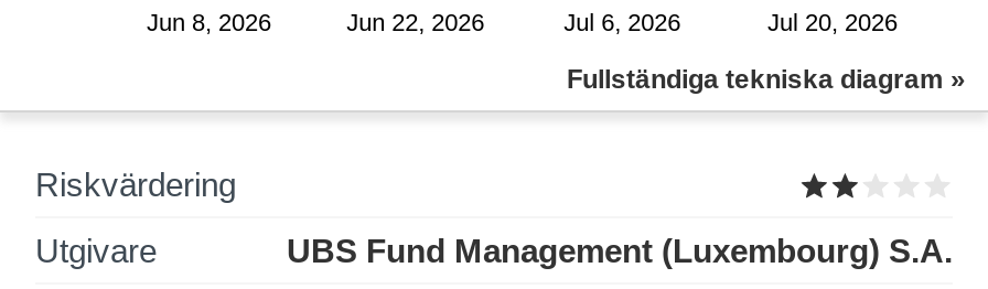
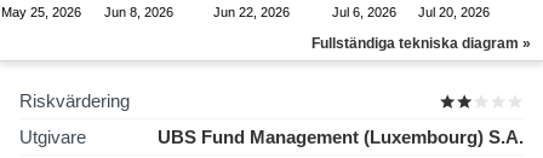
none -> [1,5,81,19] May 25, 2026

